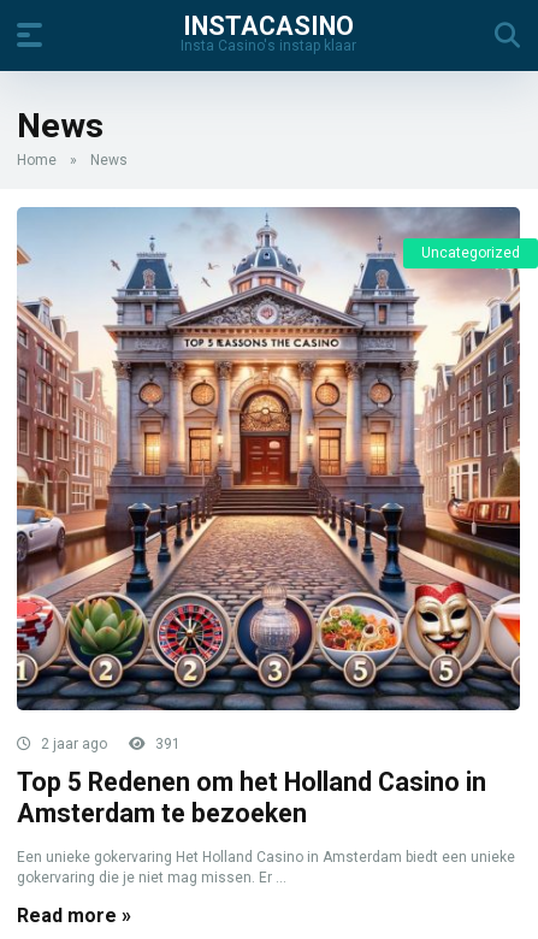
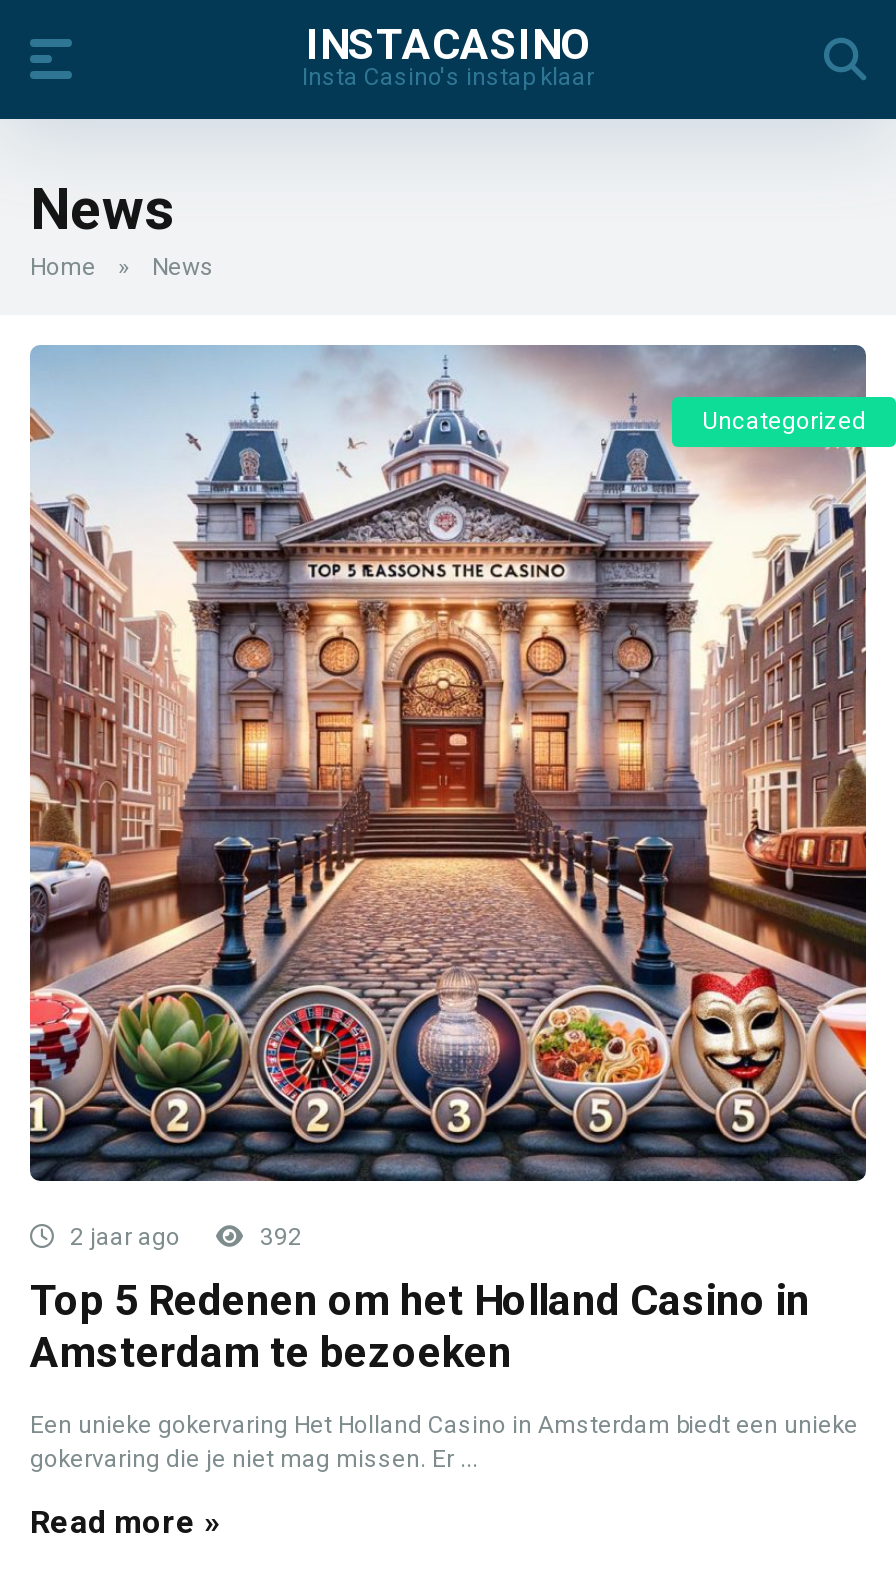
[152,736,181,752] 391 -> [254,1223,302,1251] 392

